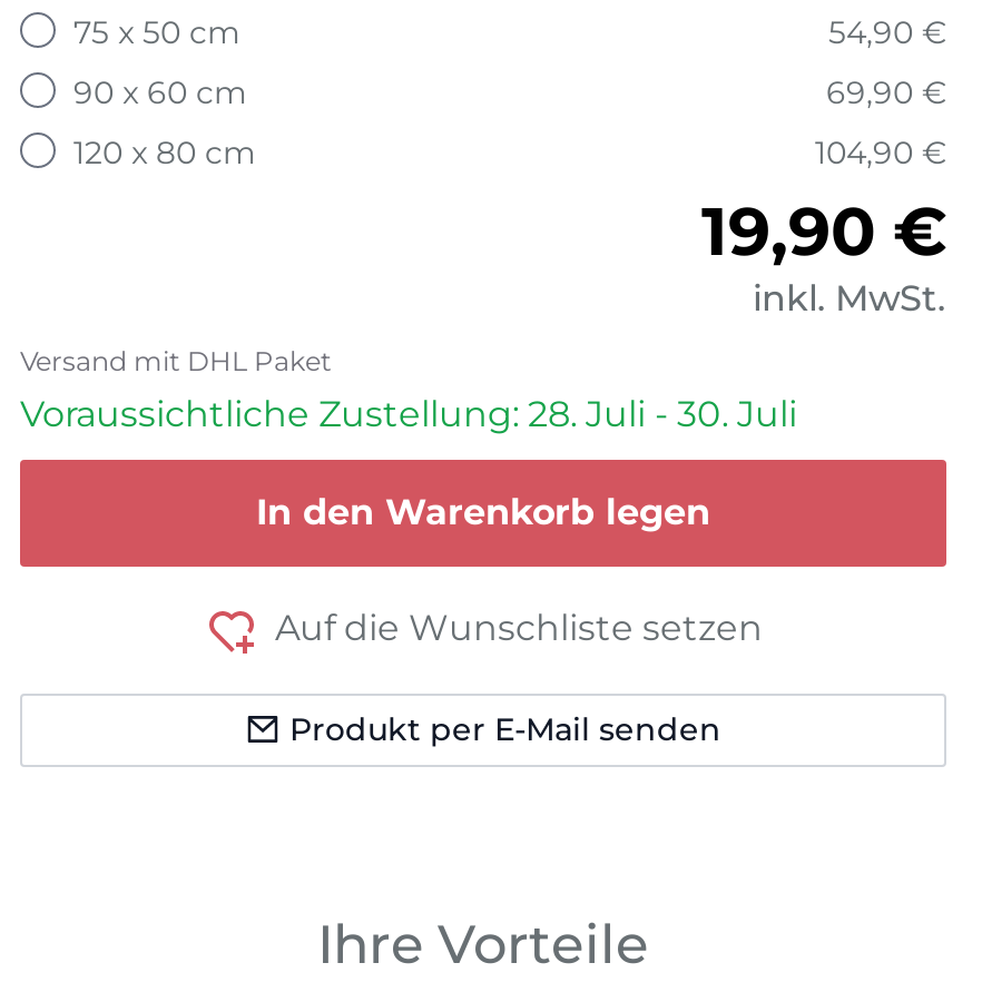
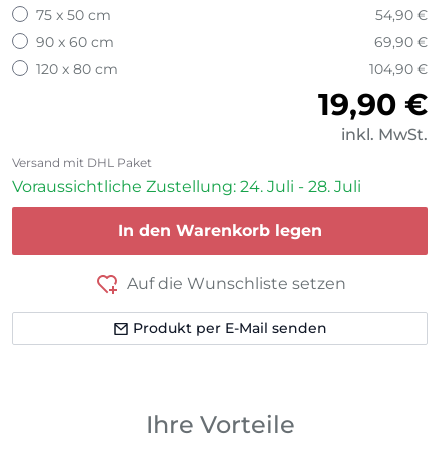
[20,392,797,435] Voraussichtliche Zustellung: 28. Juli - 30. Juli -> [12,177,361,196] Voraussichtliche Zustellung: 24. Juli - 28. Juli

